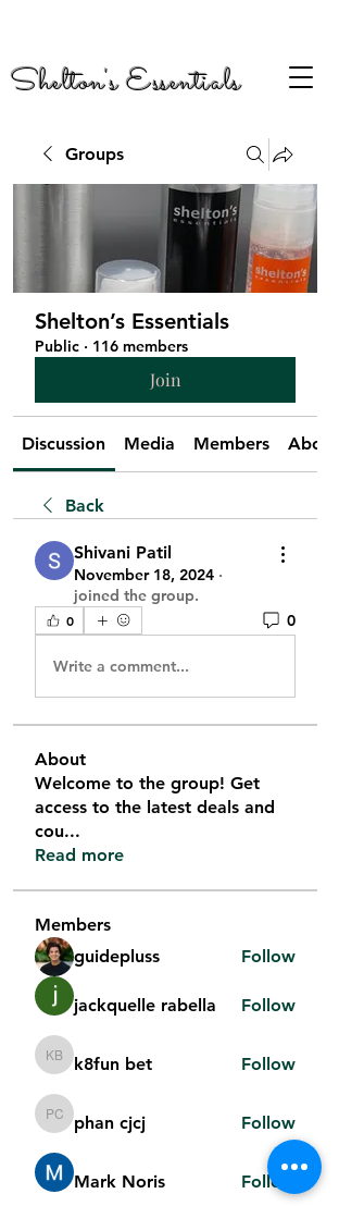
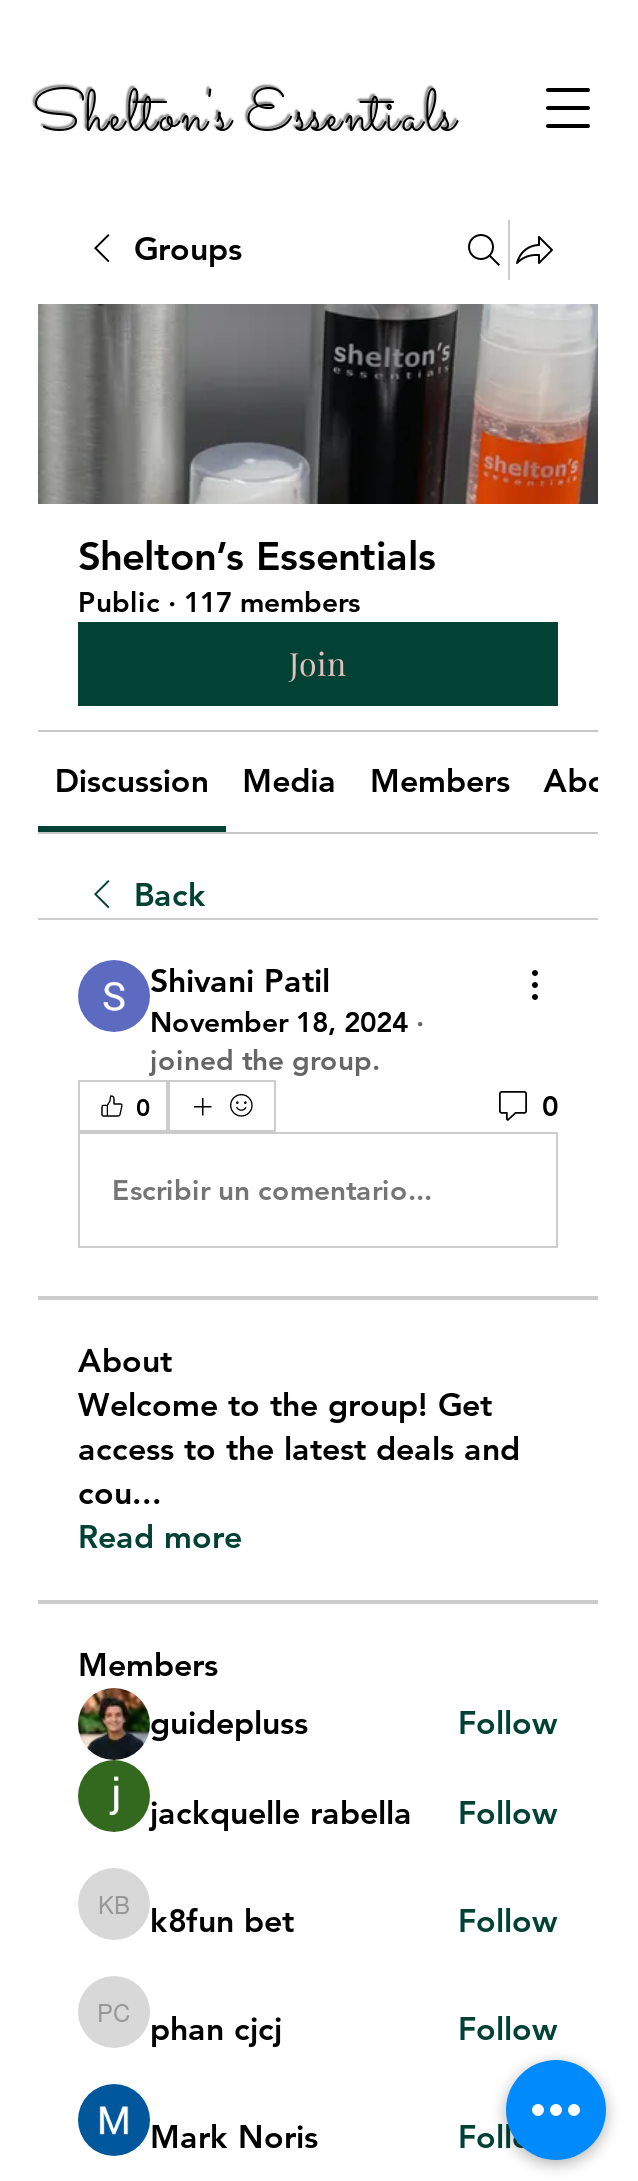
[35,336,188,356] Public · 116 members -> [78,584,360,620] Public · 117 members
[53,656,189,675] Write a comment... -> [112,1171,432,1207] Escribir un comentario...

